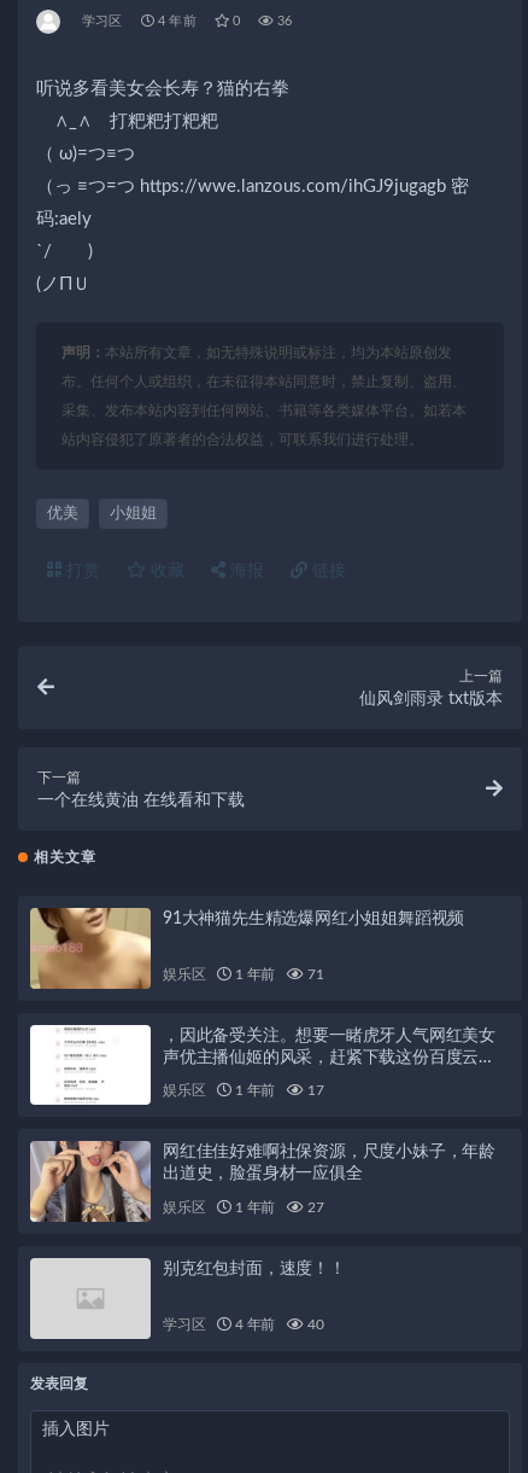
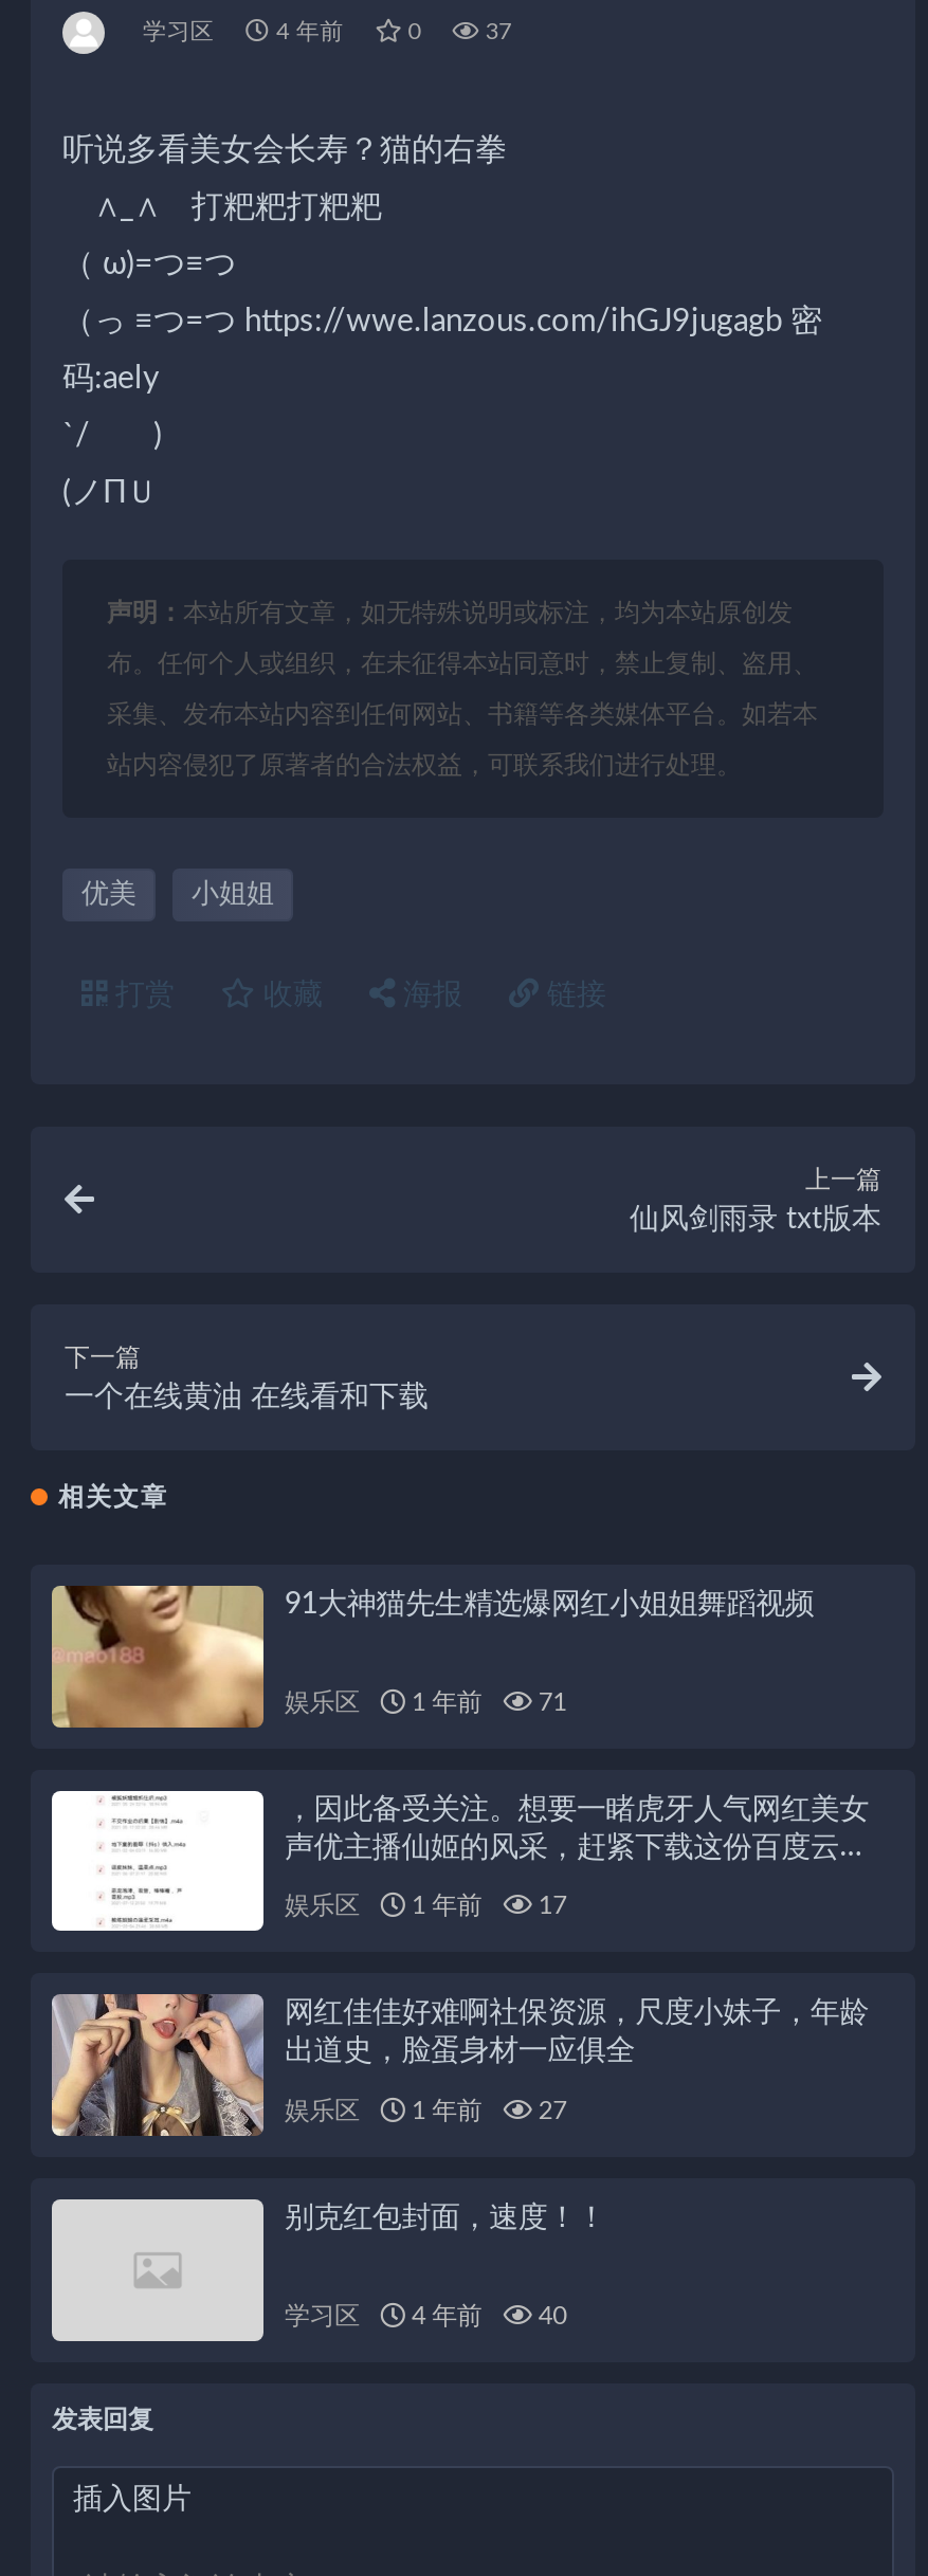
[273,14,292,28] 36 -> [478,20,512,43] 37

